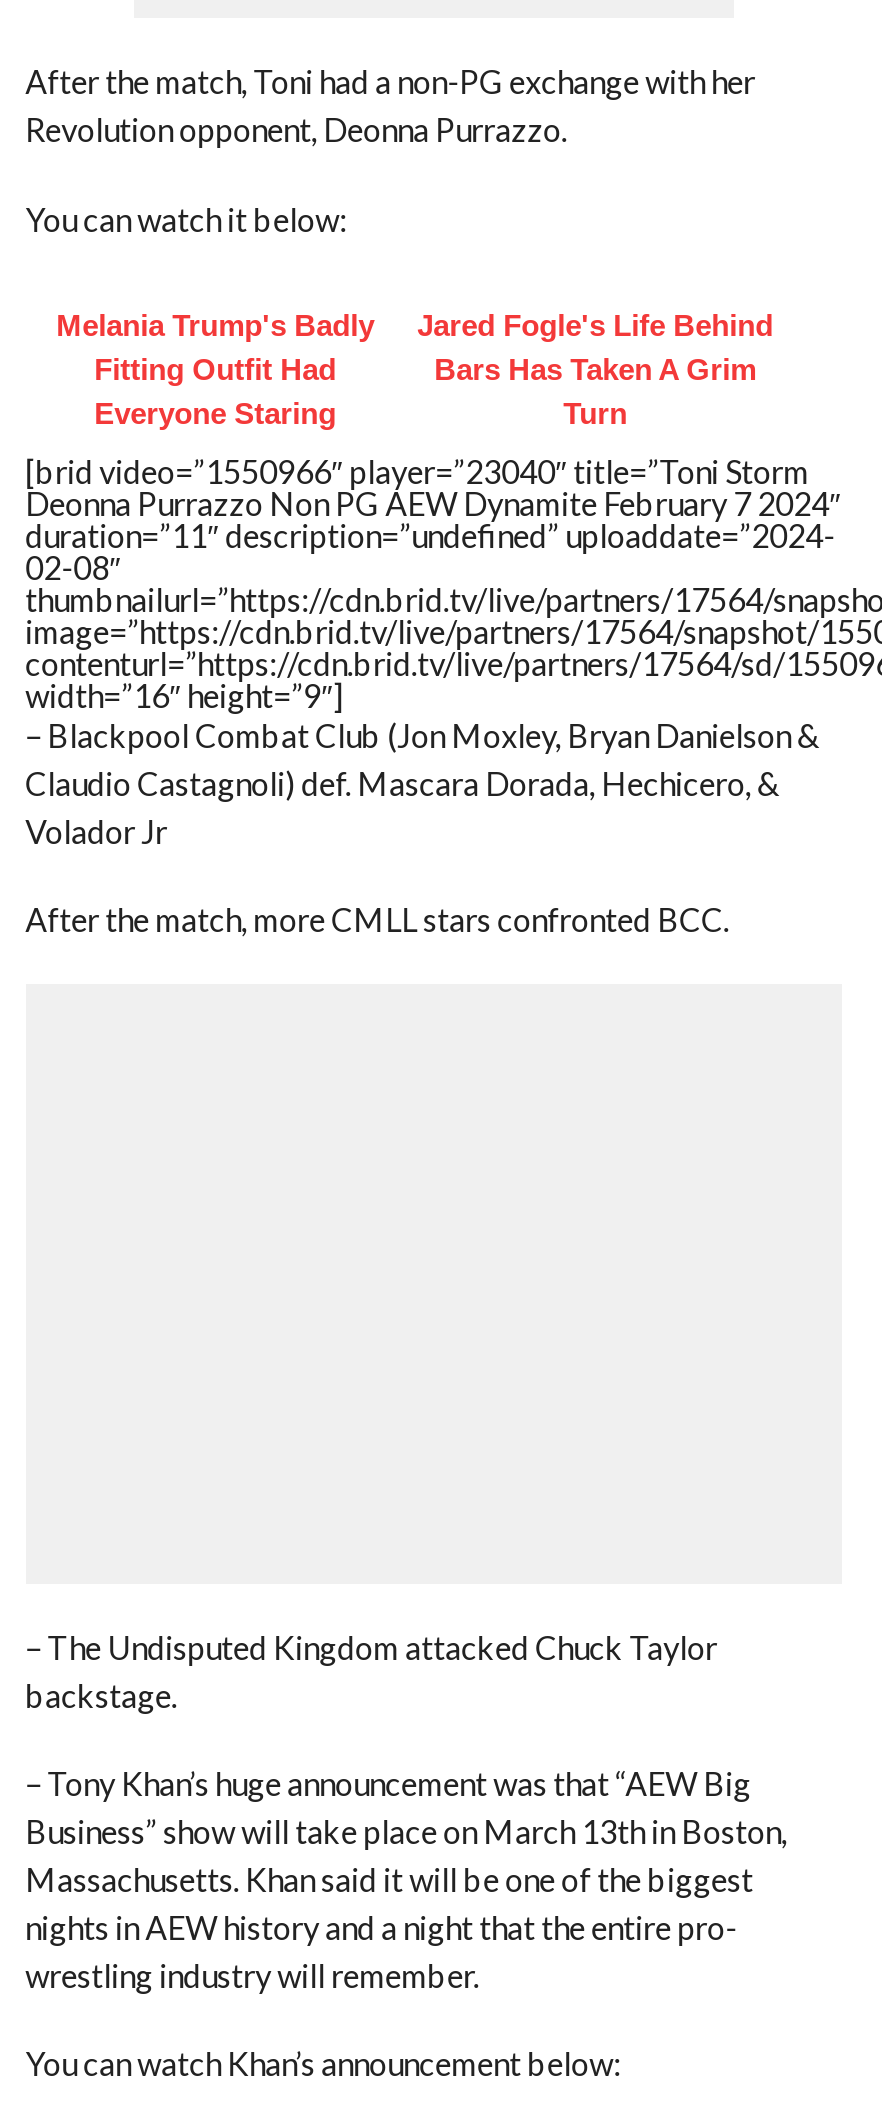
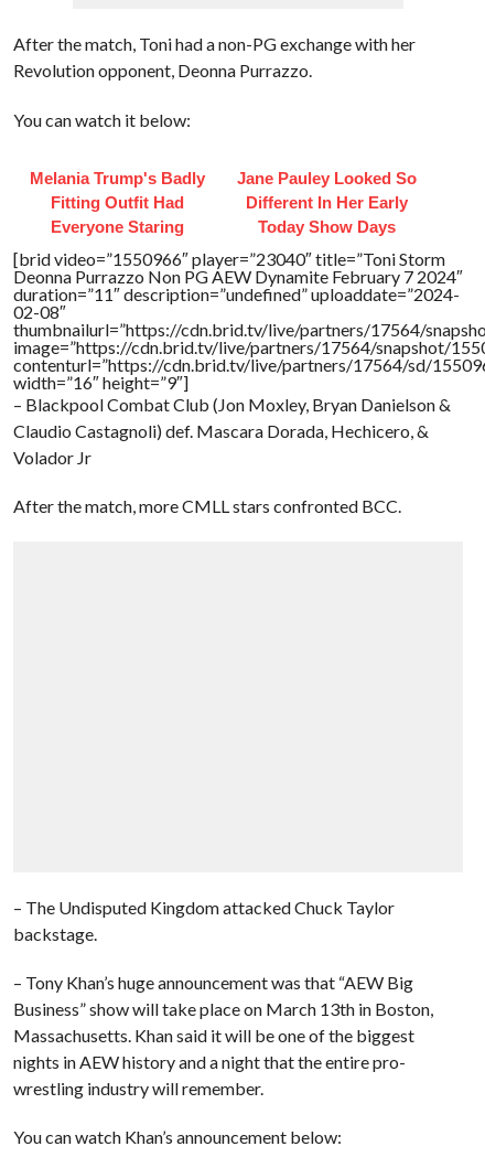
[417,308,773,430] Jared Fogle's Life Behind | Bars Has Taken A Grim | Turn -> [237,169,417,236] Jane Pauley Looked So | Different In Her Early | Today Show Days

